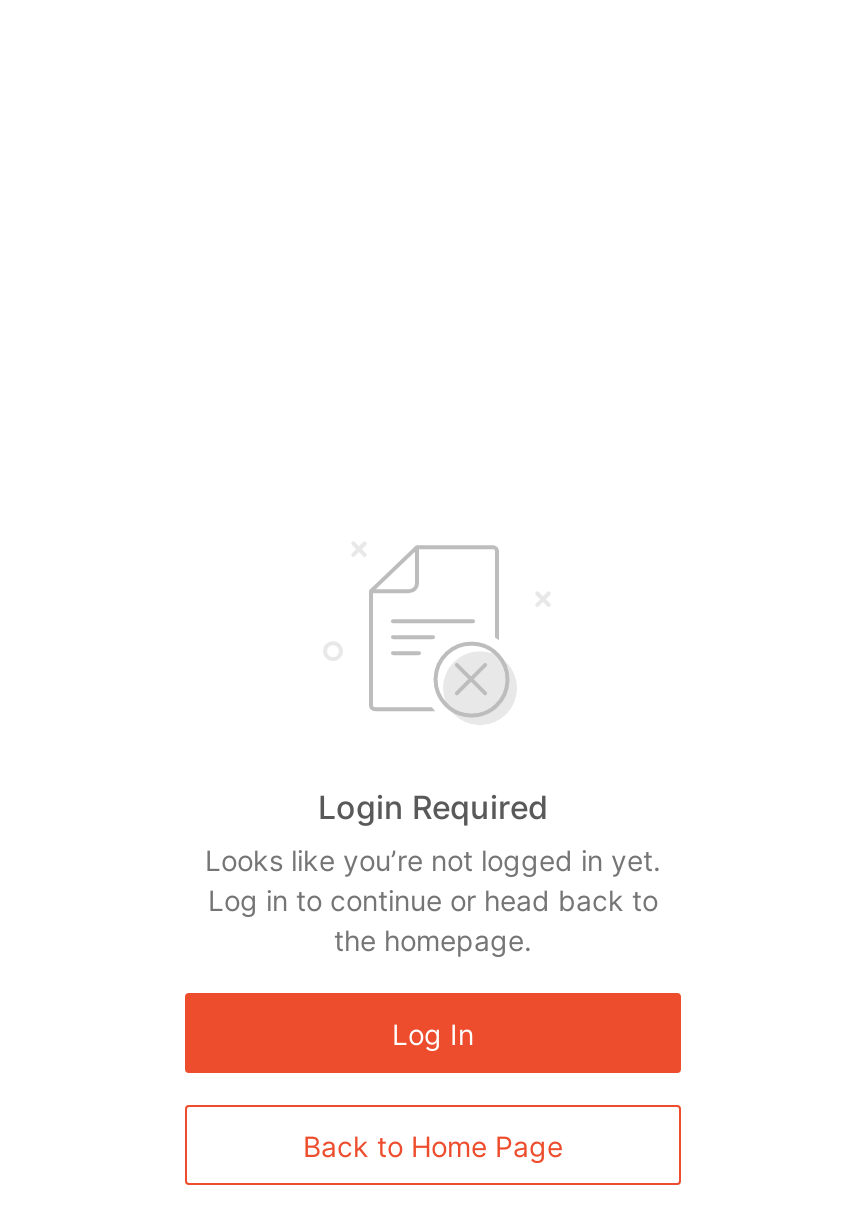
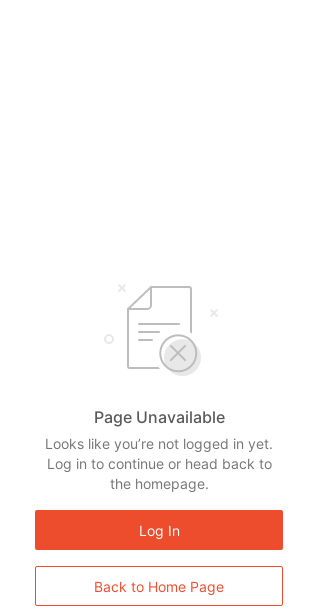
[318,787,548,827] Login Required -> [93,407,224,427] Page Unavailable

